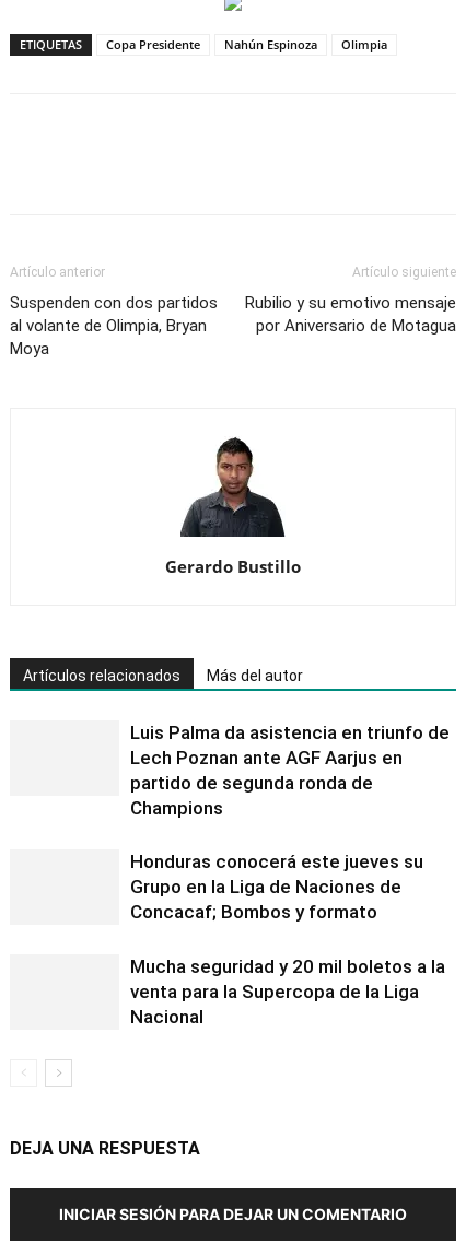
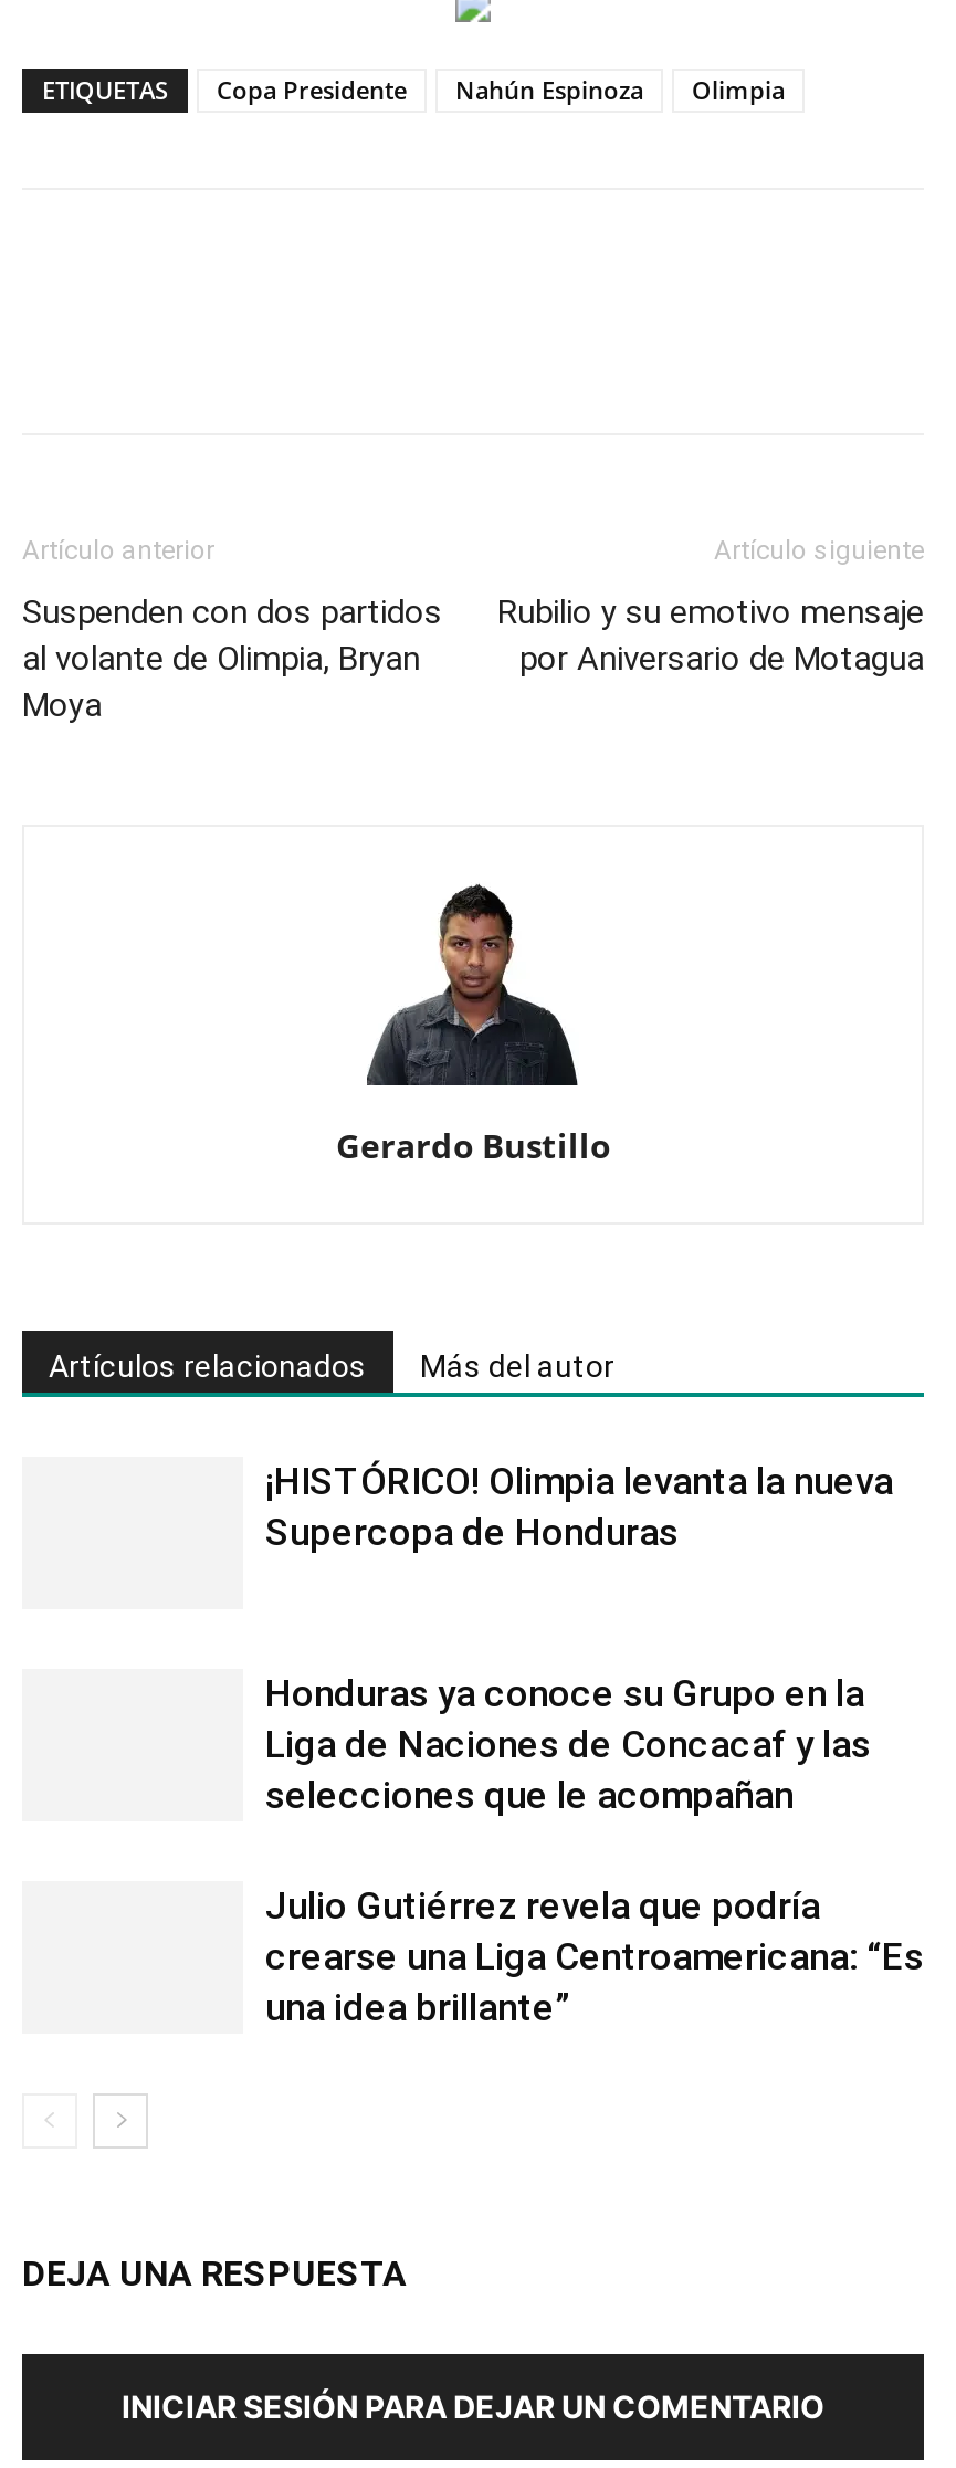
[130,722,450,819] Luis Palma da asistencia en triunfo de | Lech Poznan ante AGF Aarjus en | partido de segunda ronda de | Champions -> [265,1459,893,1554] ¡HISTÓRICO! Olimpia levanta la nueva | Supercopa de Honduras
[130,851,423,923] Honduras conocerá este jueves su | Grupo en la Liga de Naciones de | Concacaf; Bombos y formato -> [265,1671,871,1817] Honduras ya conoce su Grupo en la | Liga de Naciones de Concacaf y las | selecciones que le acompañan
[130,955,445,1028] Mucha seguridad y 20 mil boletos a la | venta para la Supercopa de la Liga | Nacional -> [265,1883,924,2029] Julio Gutiérrez revela que podría | crearse una Liga Centroamericana: “Es | una idea brillante”

